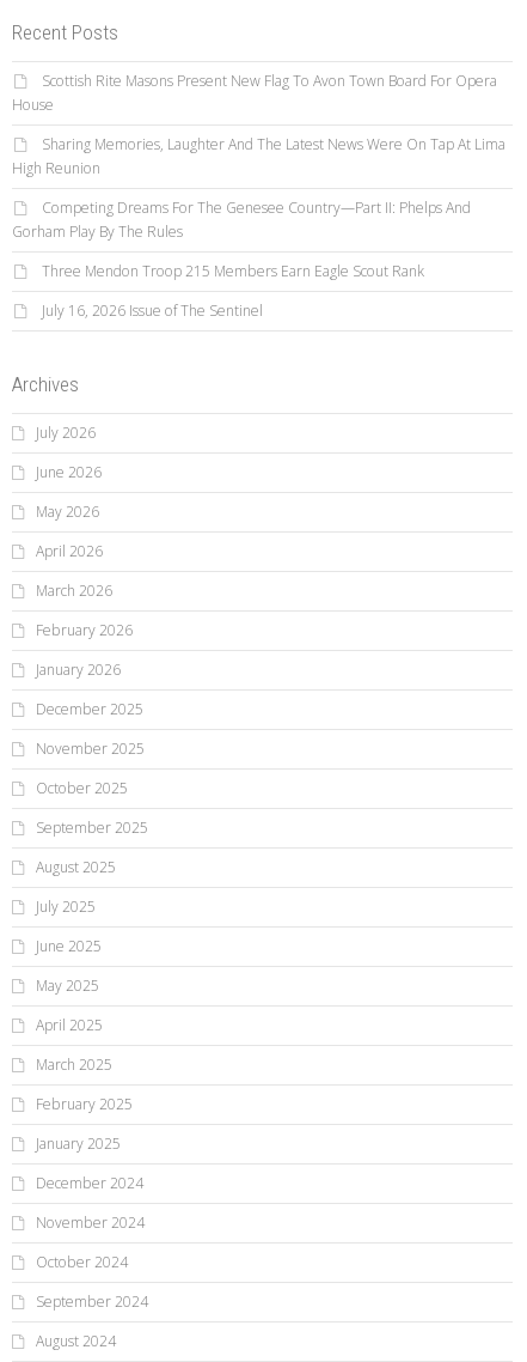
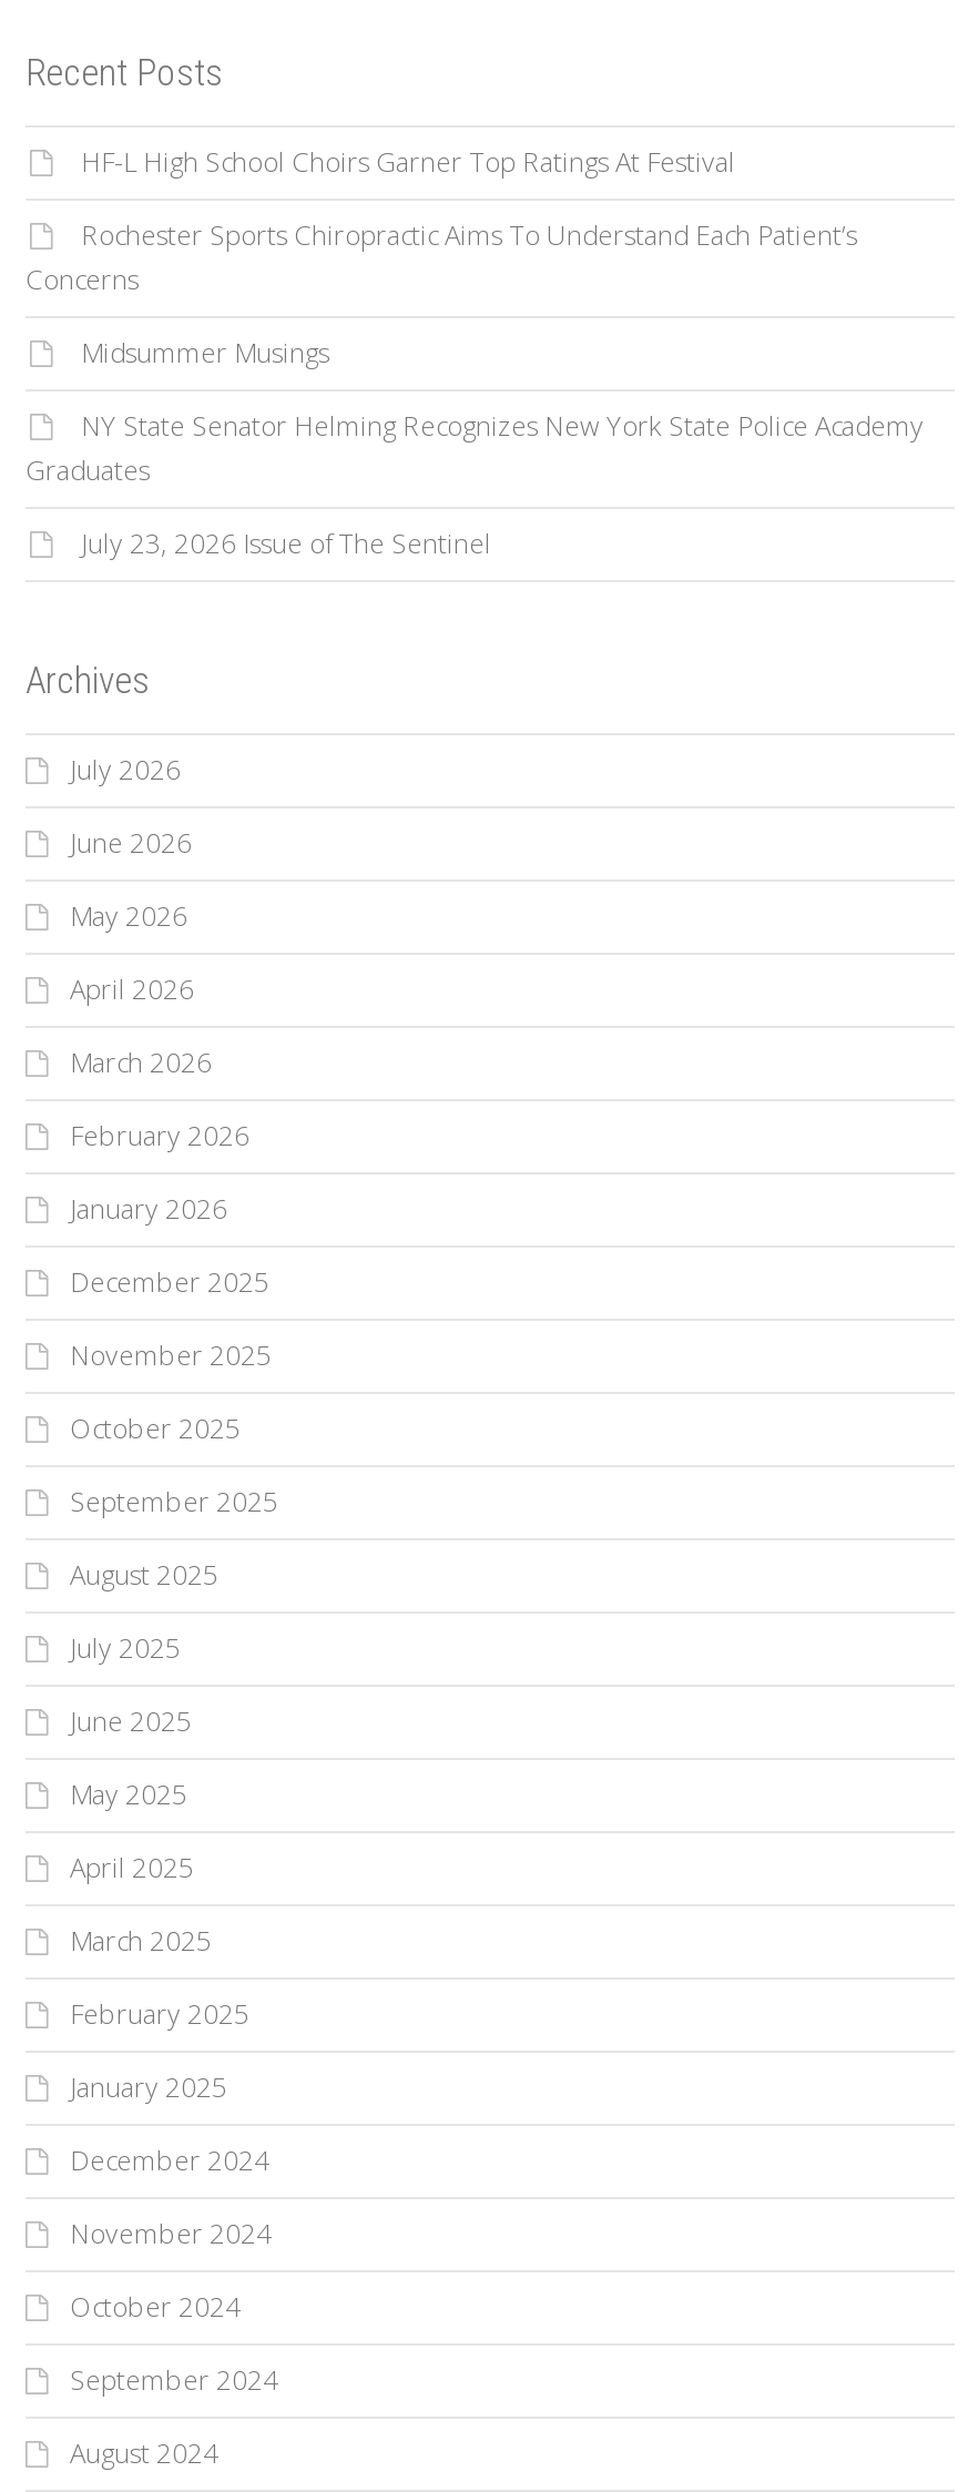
[12,70,497,114] Scottish Rite Masons Present New Flag To Avon Town Board For Opera | House -> [81,142,735,180] HF-L High School Choirs Garner Top Ratings At Festival
[12,134,505,178] Sharing Memories, Laughter And The Latest News Were On Tap At Lima | High Reunion -> [26,215,857,297] Rochester Sports Chiropractic Aims To Understand Each Patient’s | Concerns
[12,197,471,241] Competing Dreams For The Genesee Country—Part II: Phelps And | Gorham Play By The Rules -> [81,333,329,371] Midsummer Musings
[42,260,424,281] Three Mendon Troop 215 Members Earn Eagle Scout Rank -> [26,406,924,488] NY State Senator Helming Recognizes New York State Police Academy | Graduates
[42,300,263,320] July 16, 2026 Issue of The Sentinel -> [81,524,491,561] July 23, 2026 Issue of The Sentinel

